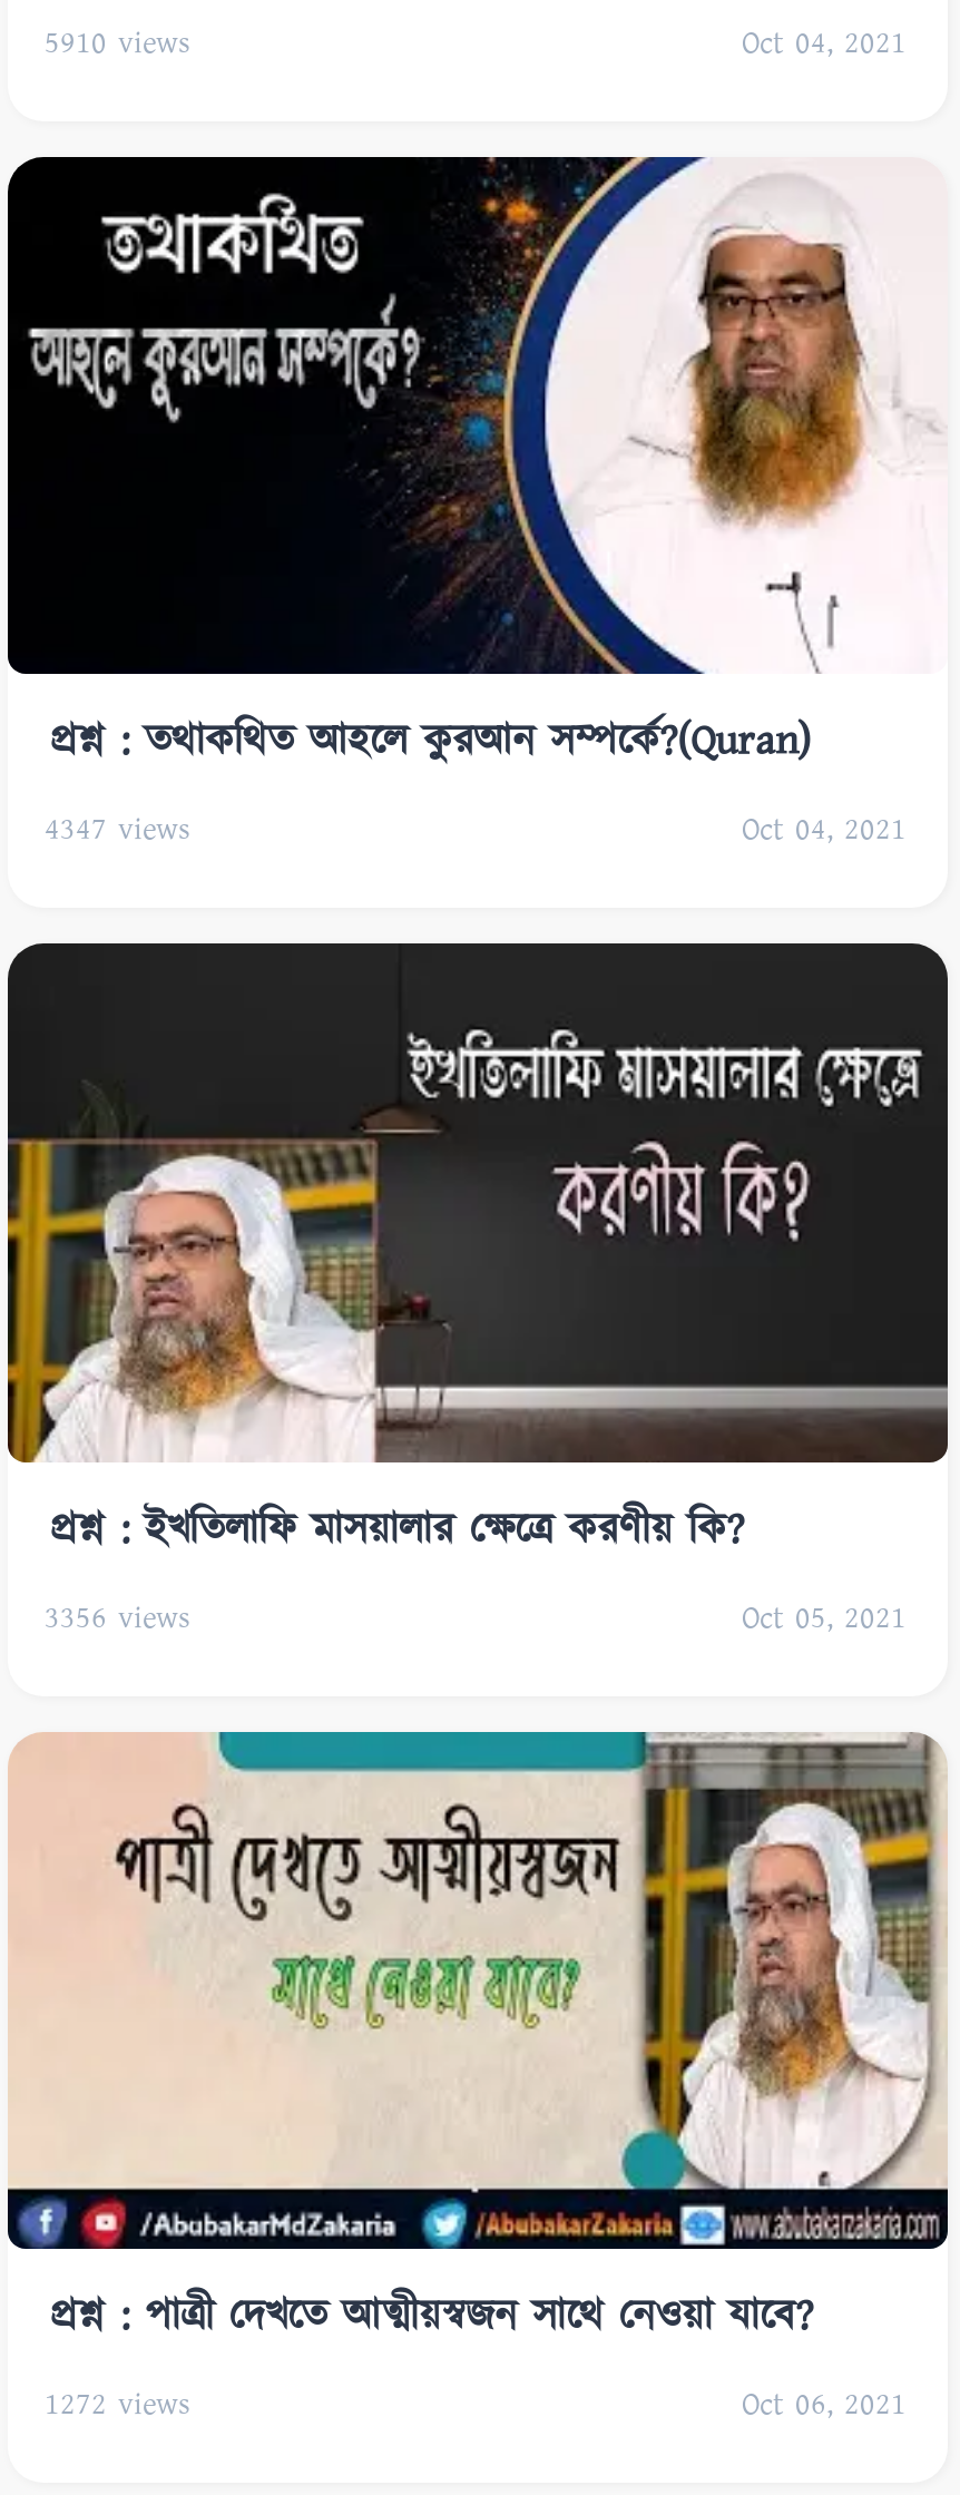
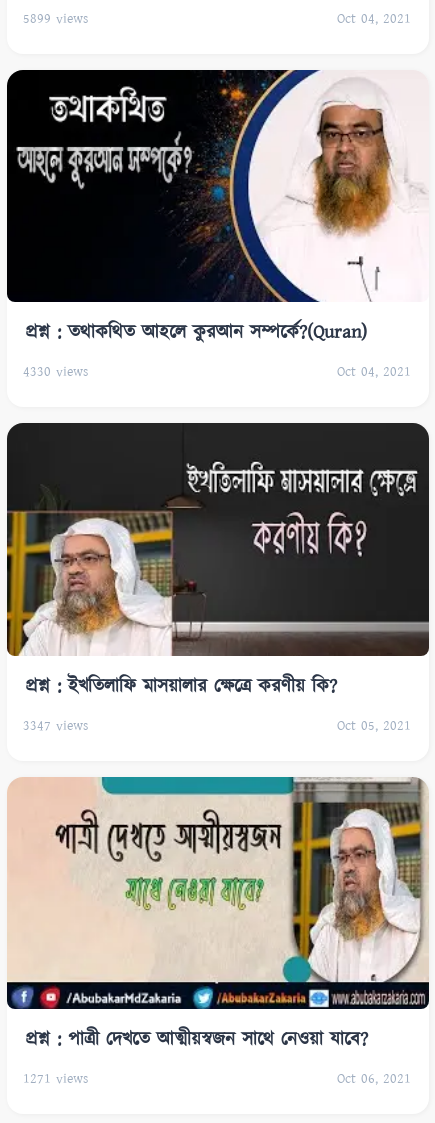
[44,21,189,65] 5910 views -> [23,9,88,29] 5899 views
[44,808,189,853] 4347 views -> [23,362,88,382] 4330 views
[44,1596,189,1640] 3356 views -> [23,716,88,736] 3347 views
[44,2383,189,2428] 1272 views -> [23,1069,88,1089] 1271 views

